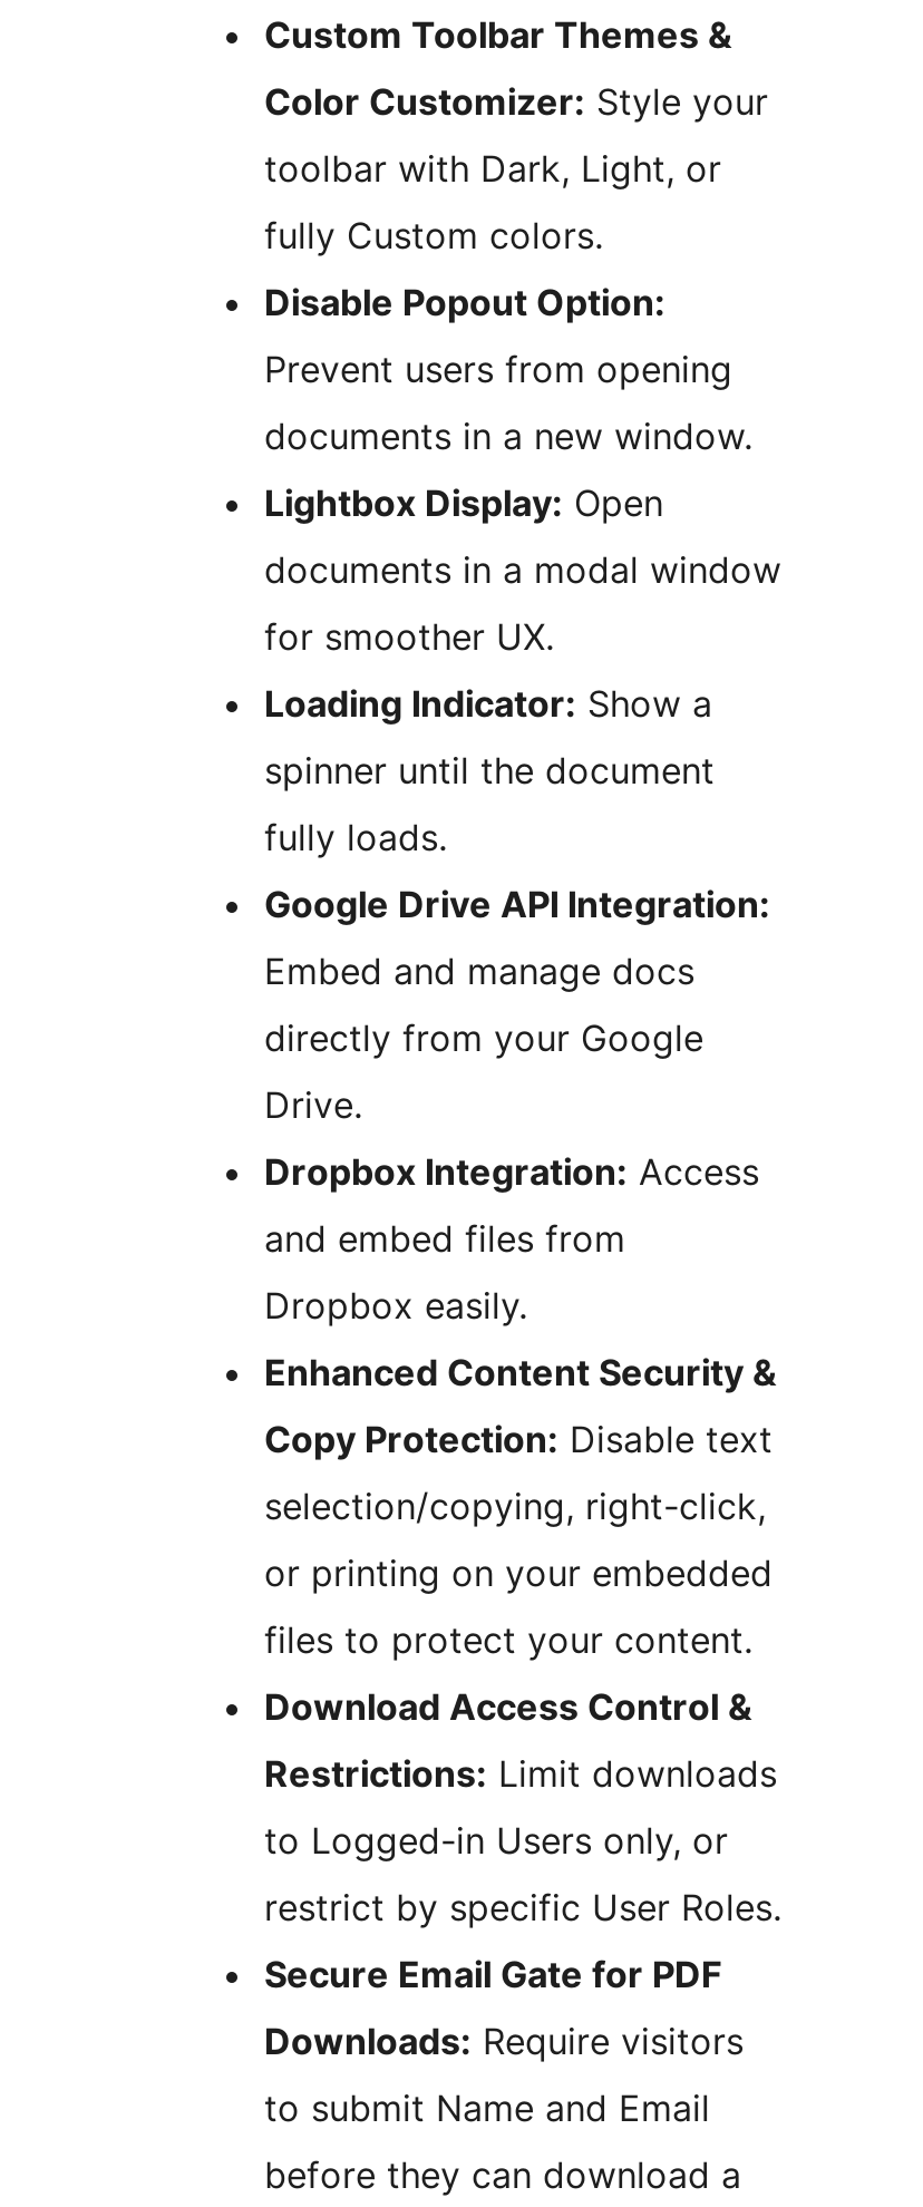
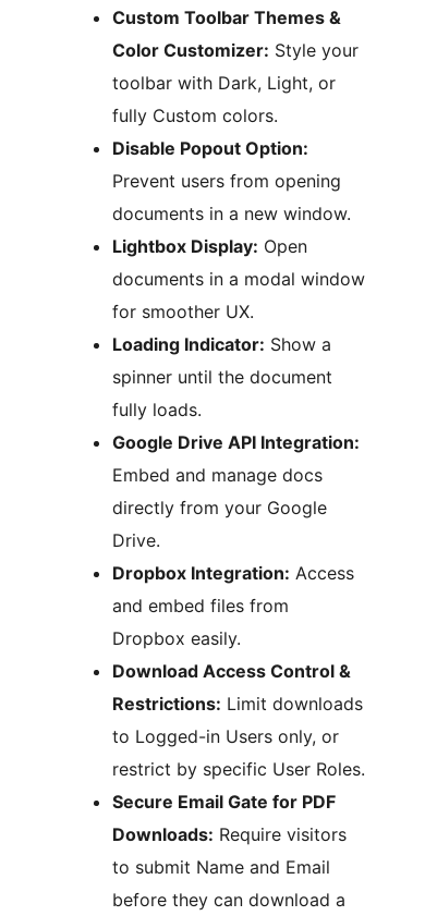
[264,1349,777,1661] Enhanced Content Security & | Copy Protection: Disable text | selection/copying, right-click, | or printing on your embedded | files to protect your content. -> none

